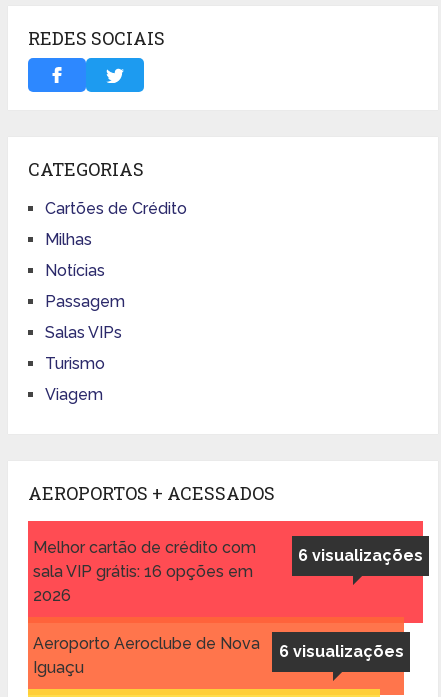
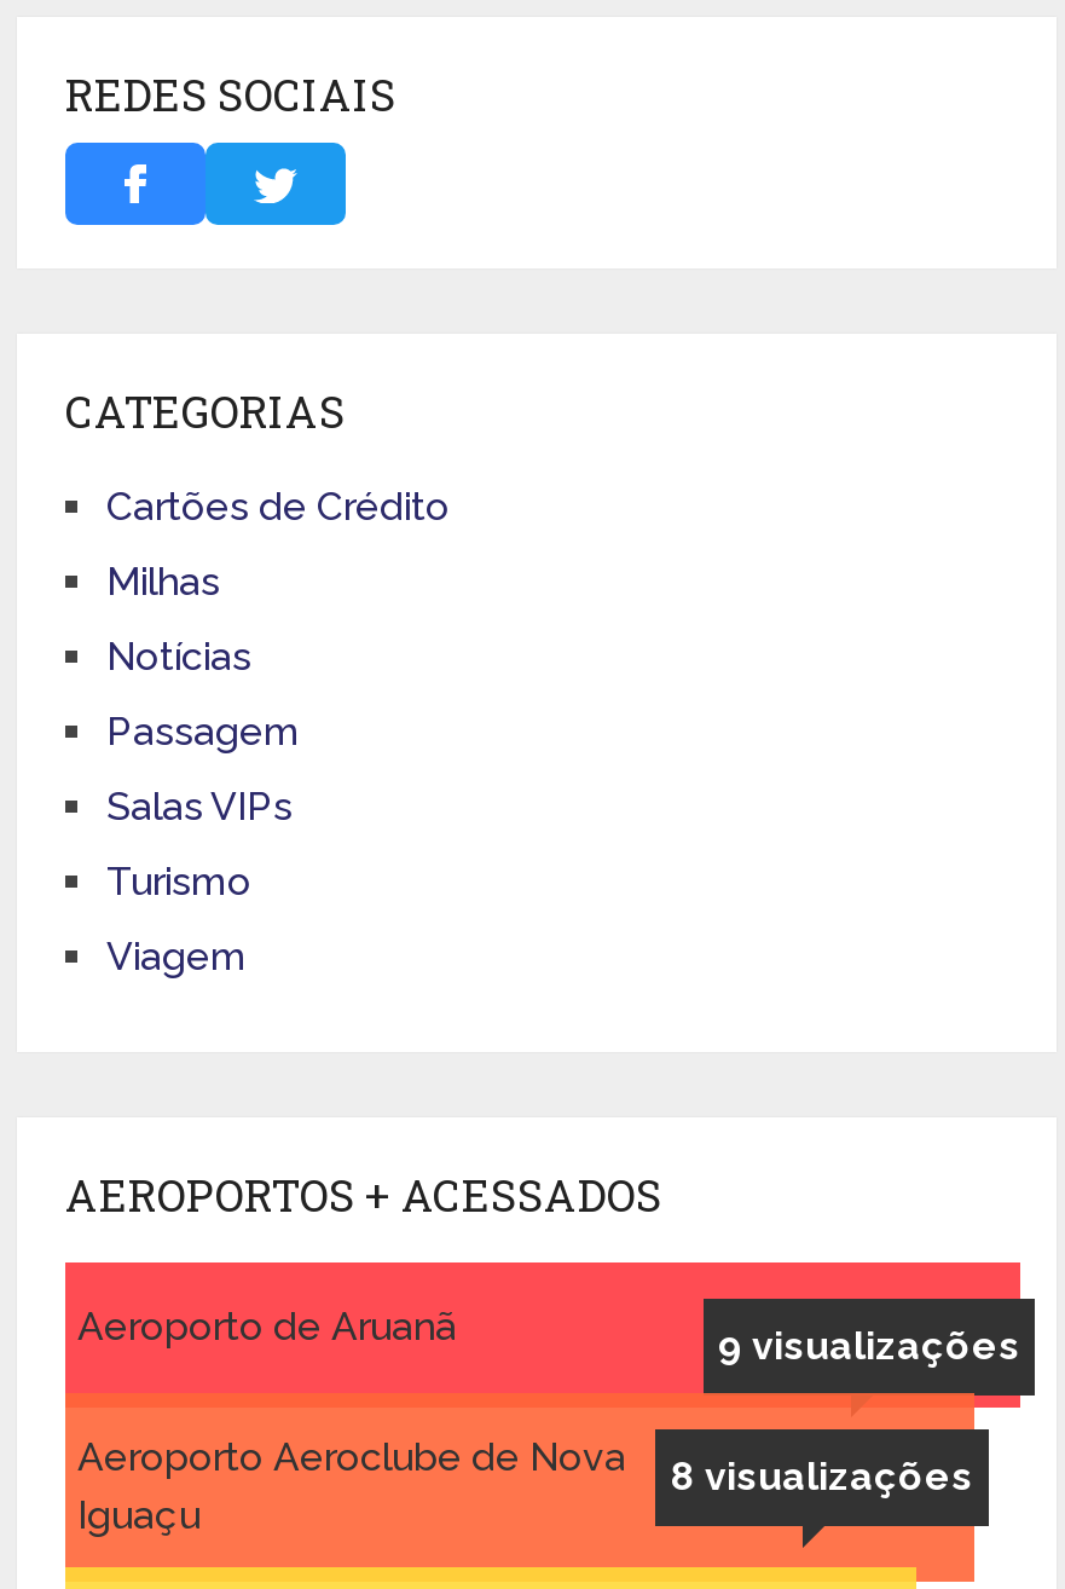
[33,538,423,605] 6 visualizações | Melhor cartão de crédito com | sala VIP grátis: 16 opções em | 2026 -> [77,1303,1020,1369] 9 visualizações | Aeroporto de Aruanã
[278,642,403,661] 6 visualizações -> [671,1453,973,1499] 8 visualizações

